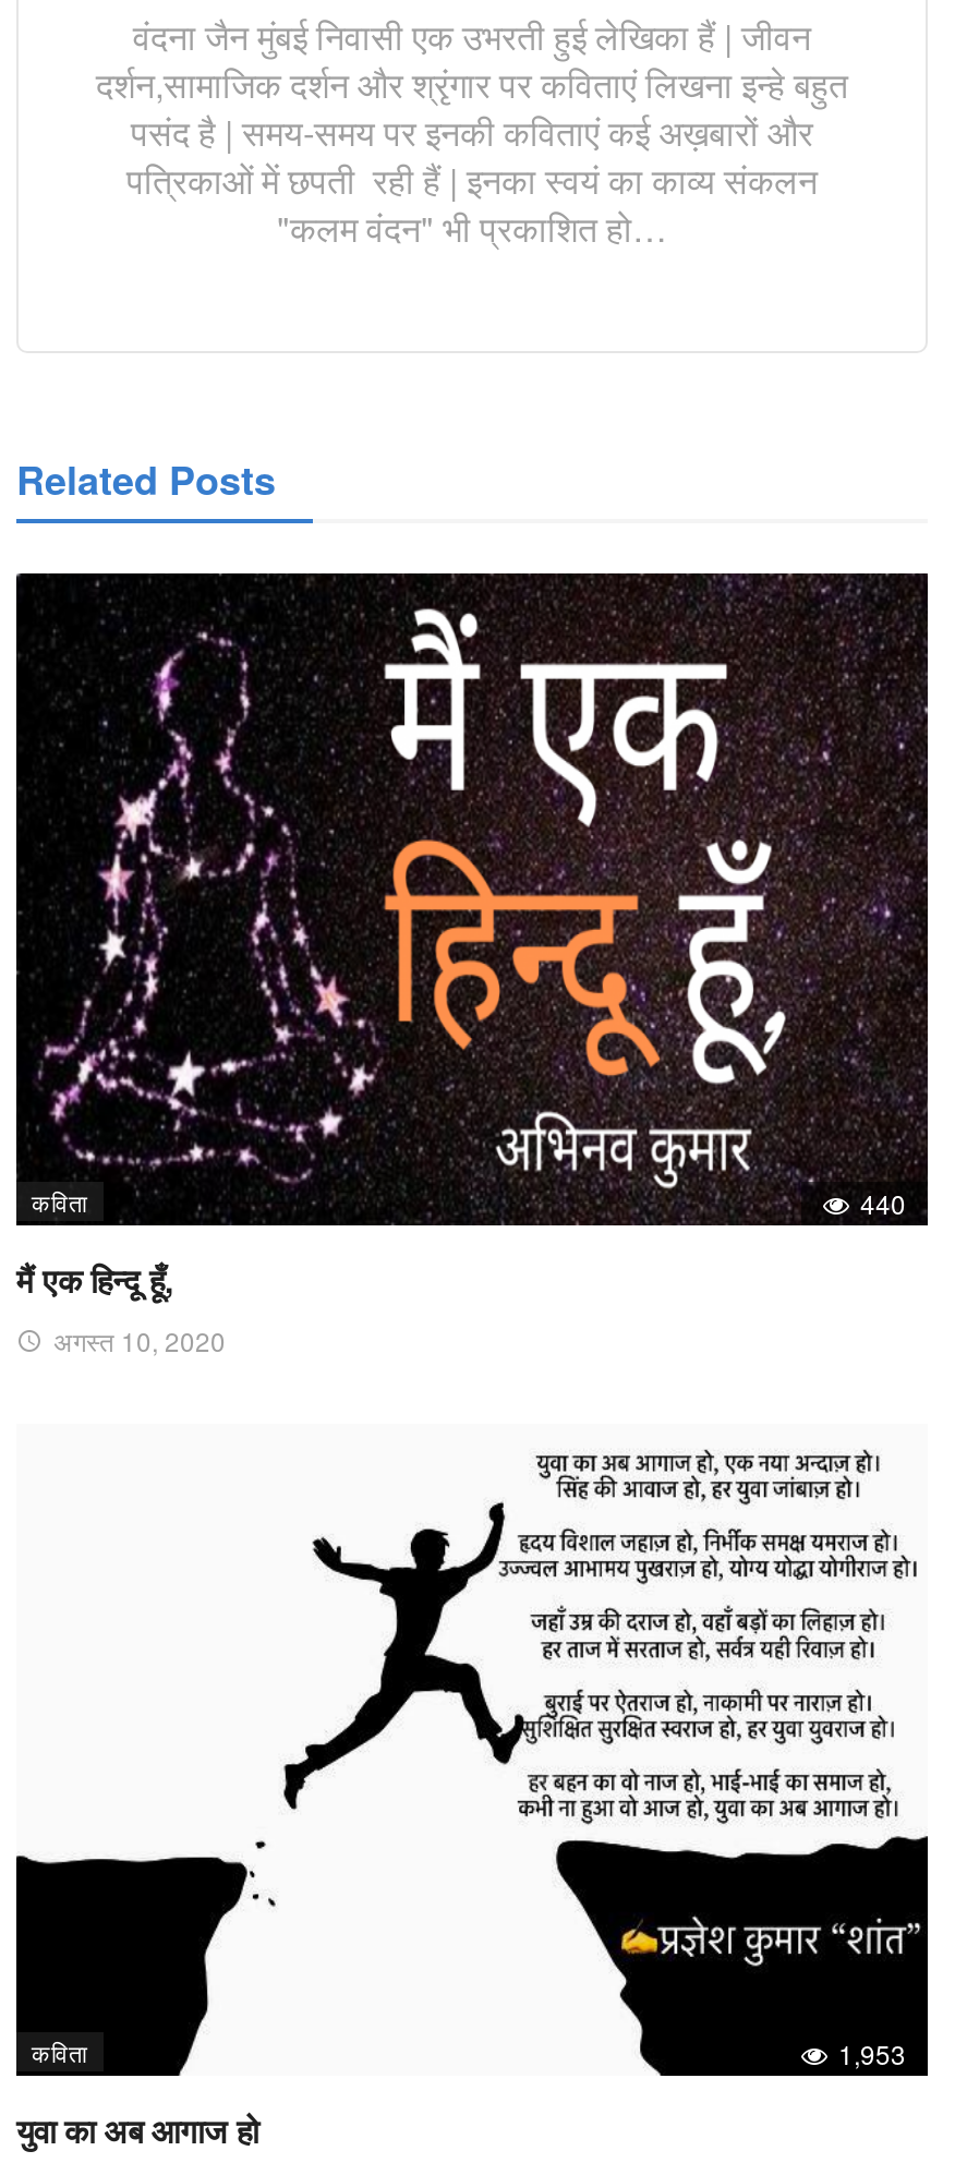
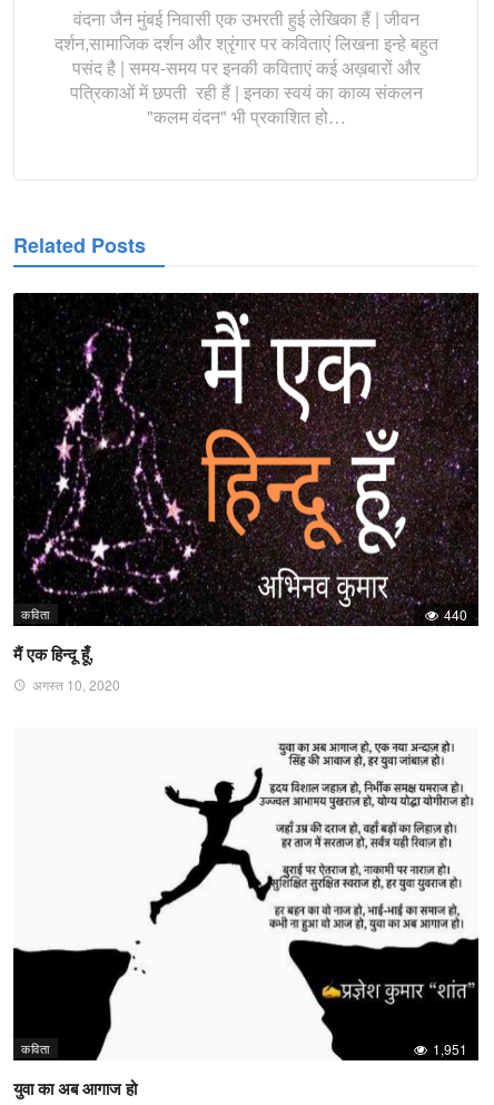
[838,2034,906,2071] 1,953 -> [433,1039,467,1058] 1,951

